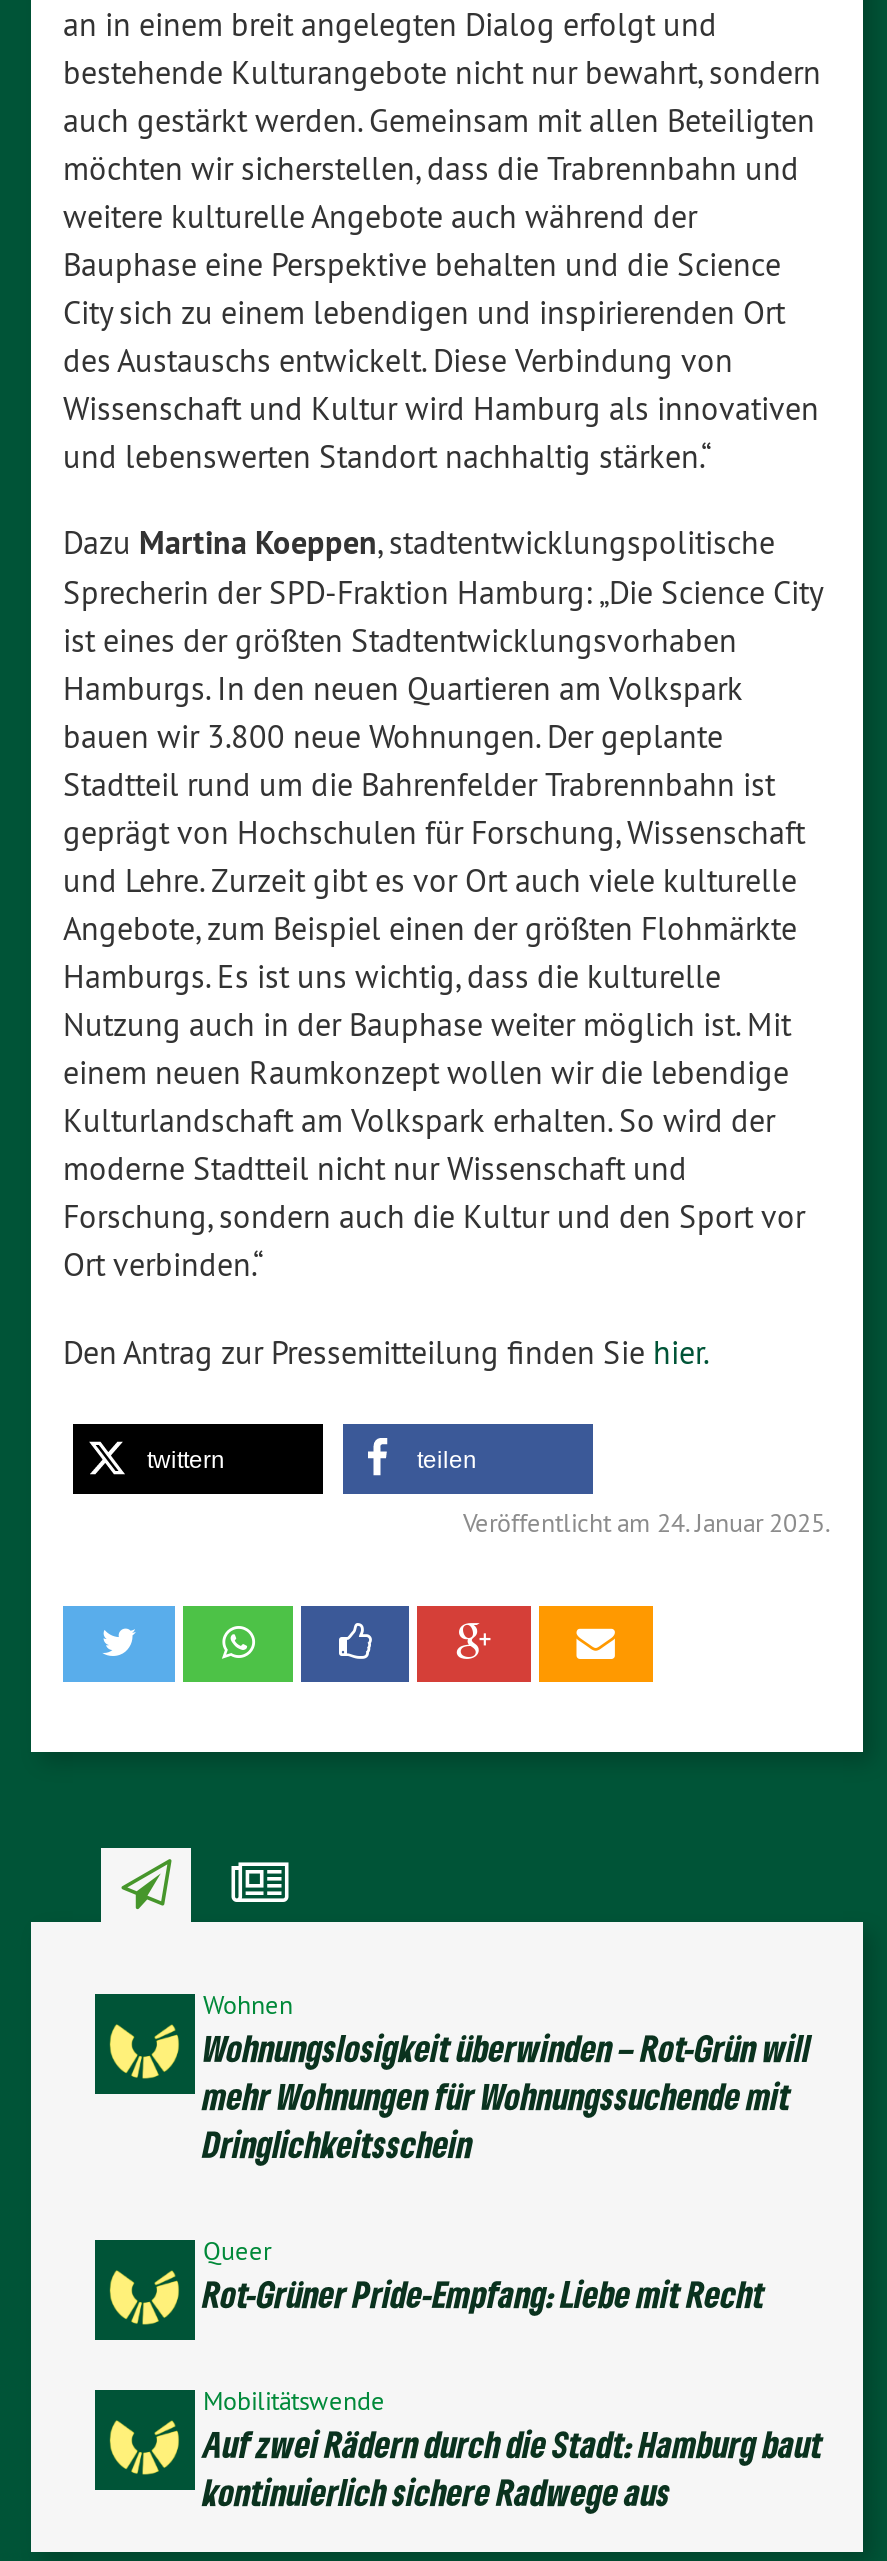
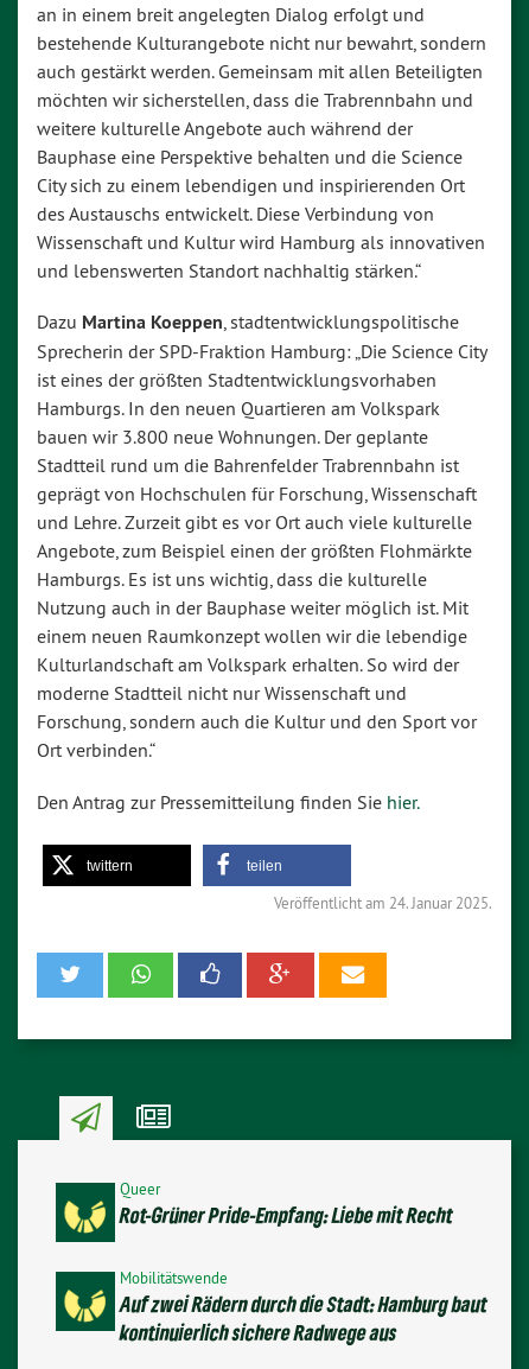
[203,1988,811,2166] Wohnen | Wohnungslosigkeit überwinden – Rot-Grün will | mehr Wohnungen für Wohnungssuchende mit | Dringlichkeitsschein -> none

